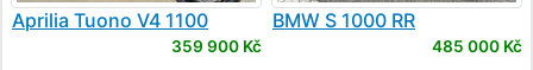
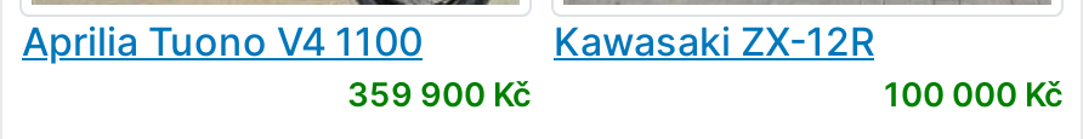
[272,9,522,56] BMW S 1000 RR | 485 000 Kč -> [554,18,1064,114] Kawasaki ZX-12R | 100 000 Kč

